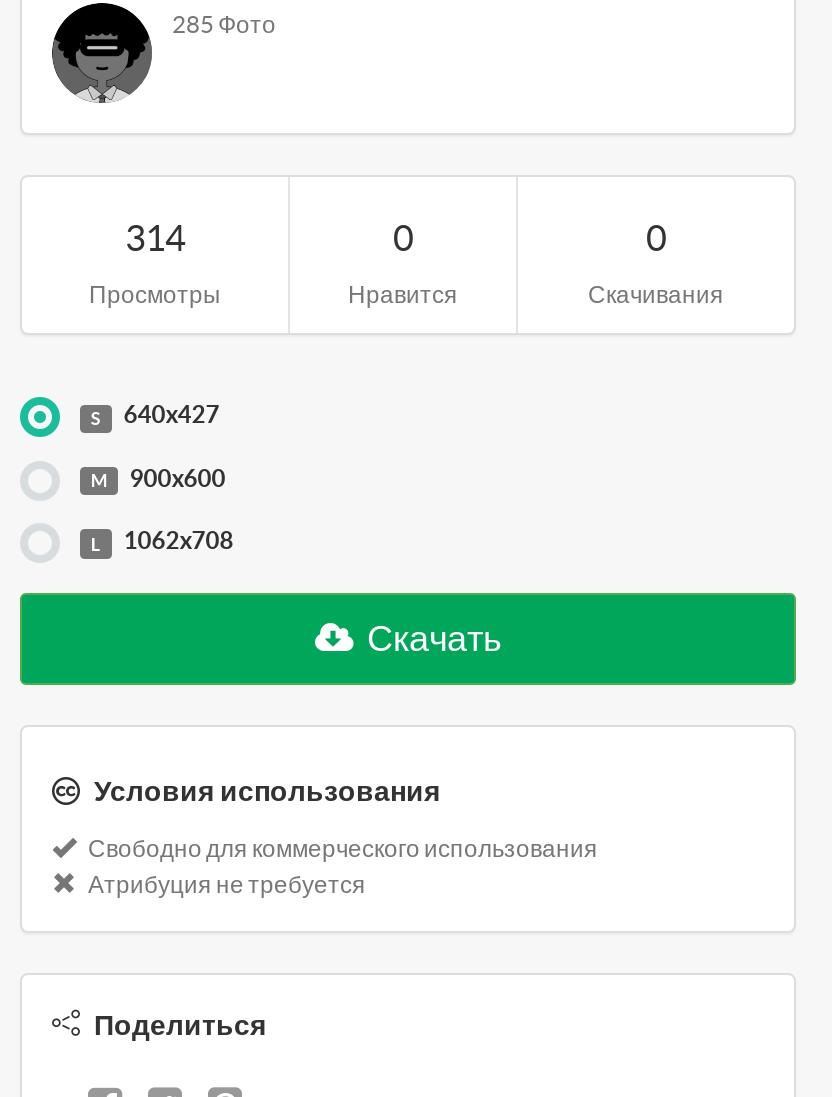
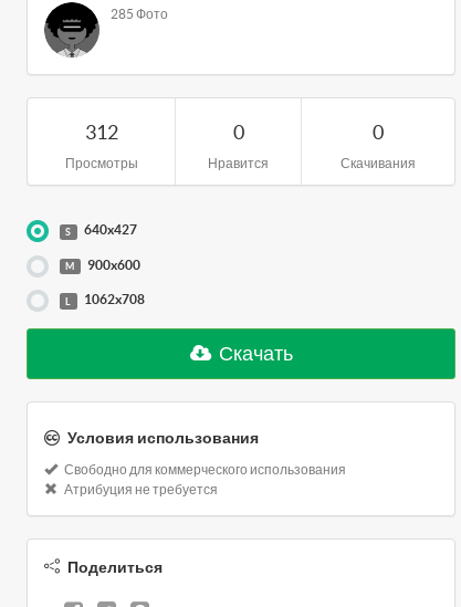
[125,217,185,259] 314 -> [85,121,118,144] 312

